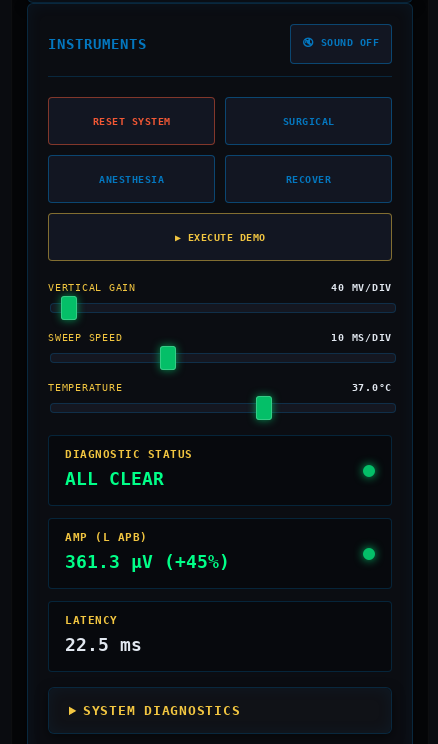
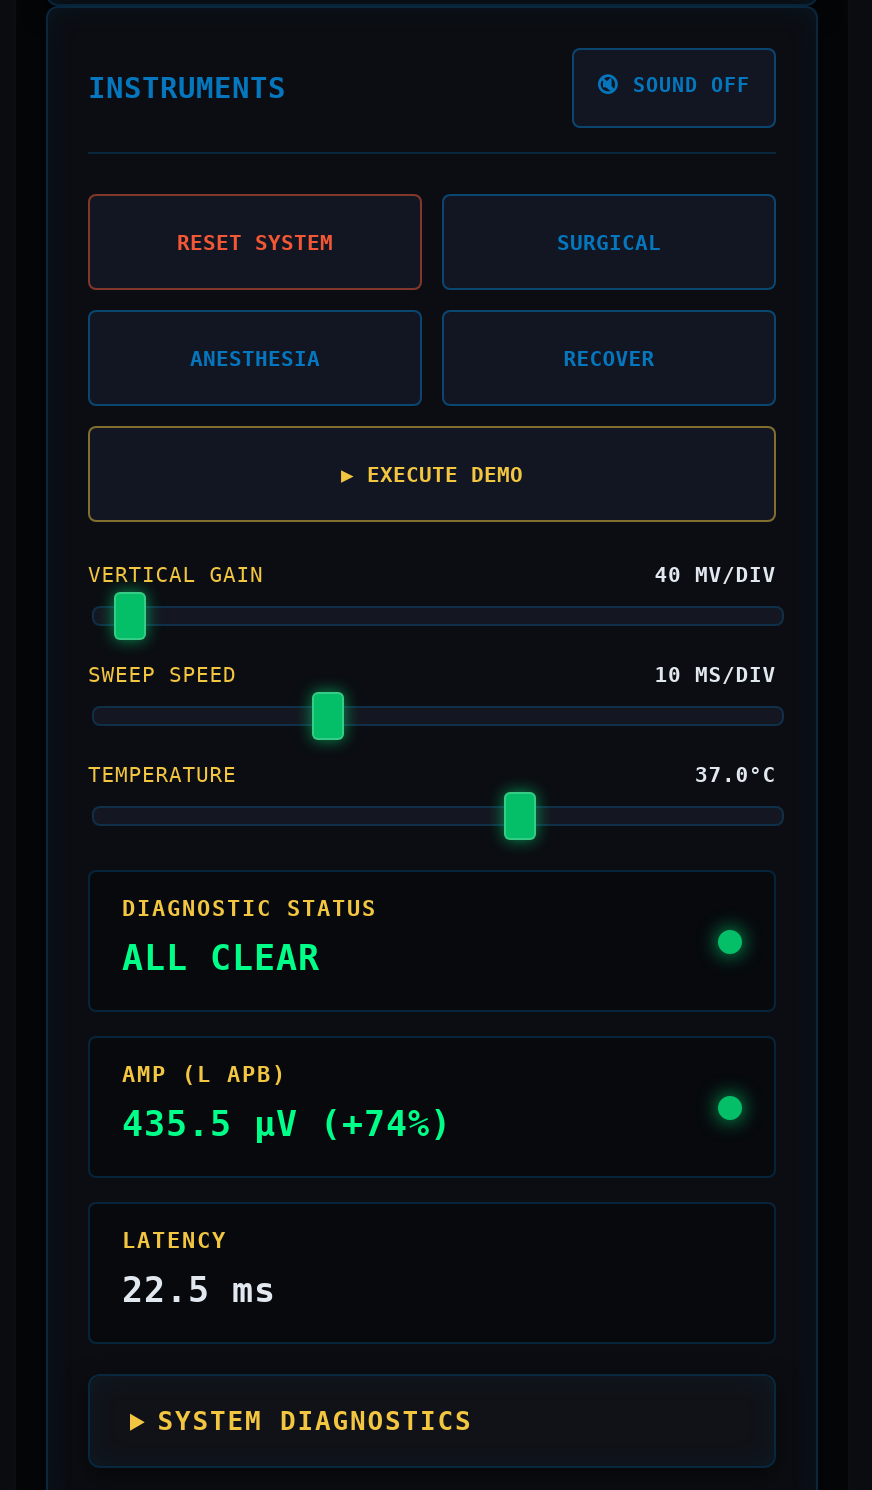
[65,552,230,572] 361.3 µV (+45%) -> [122,1104,452,1144] 435.5 µV (+74%)

